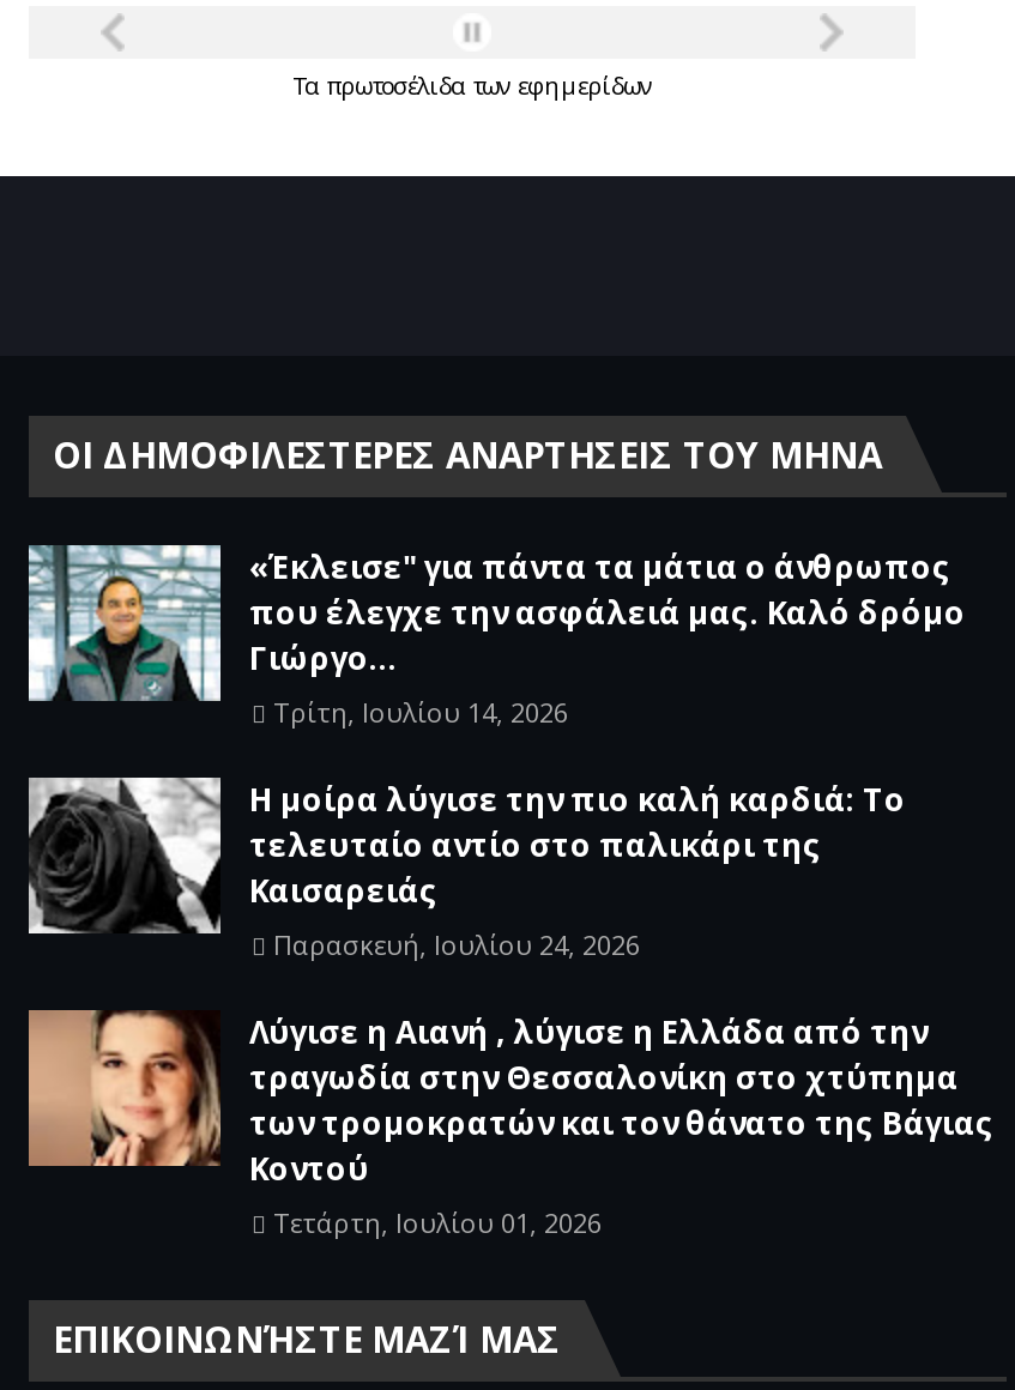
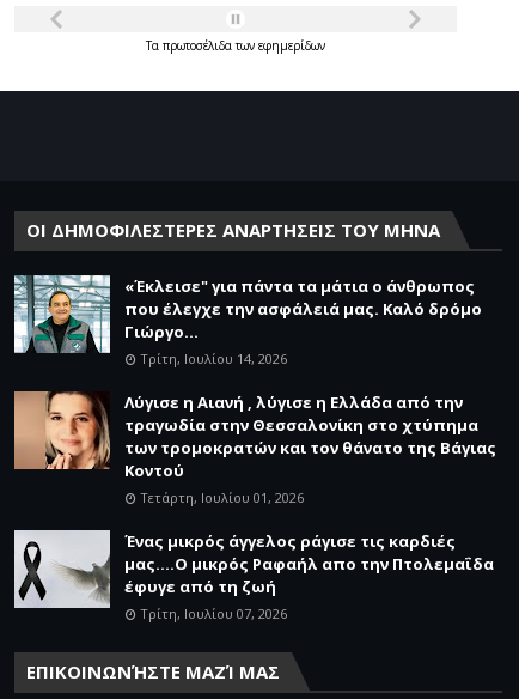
[29,775,906,963] [image] | Η μοίρα λύγισε την πιο καλή καρδιά: Το | τελευταίο αντίο στο παλικάρι της | Καισαρειάς | Παρασκευή, Ιουλίου 24, 2026 -> none
moved [29,1005,995,1191] -> [14,389,496,482]: [image] | Λύγισε η Αιανή , λύγισε η Ελλάδα από την | τραγωδία στην Θεσσαλονίκη στο χτύπημα | των τρομοκρατών και τον θάνατο της Βάγιας | Κοντού
none -> [13,529,494,623] [image] | Ένας μικρός άγγελος ράγισε τις καρδιές | μας....Ο μικρός Ραφαήλ απο την Πτολεμαΐδα | έφυγε από τη ζωή | Τρίτη, Ιουλίου 07, 2026

